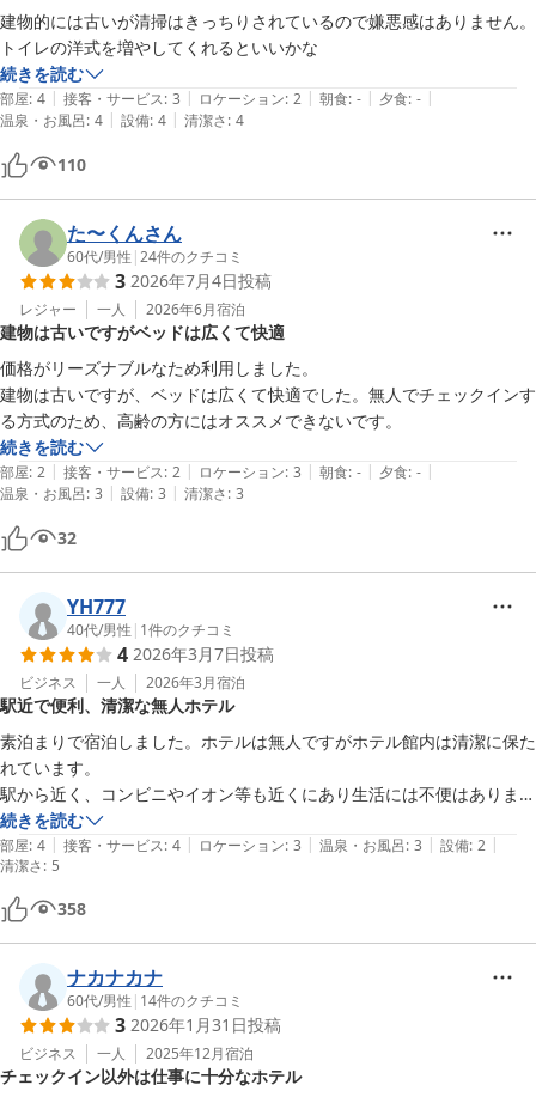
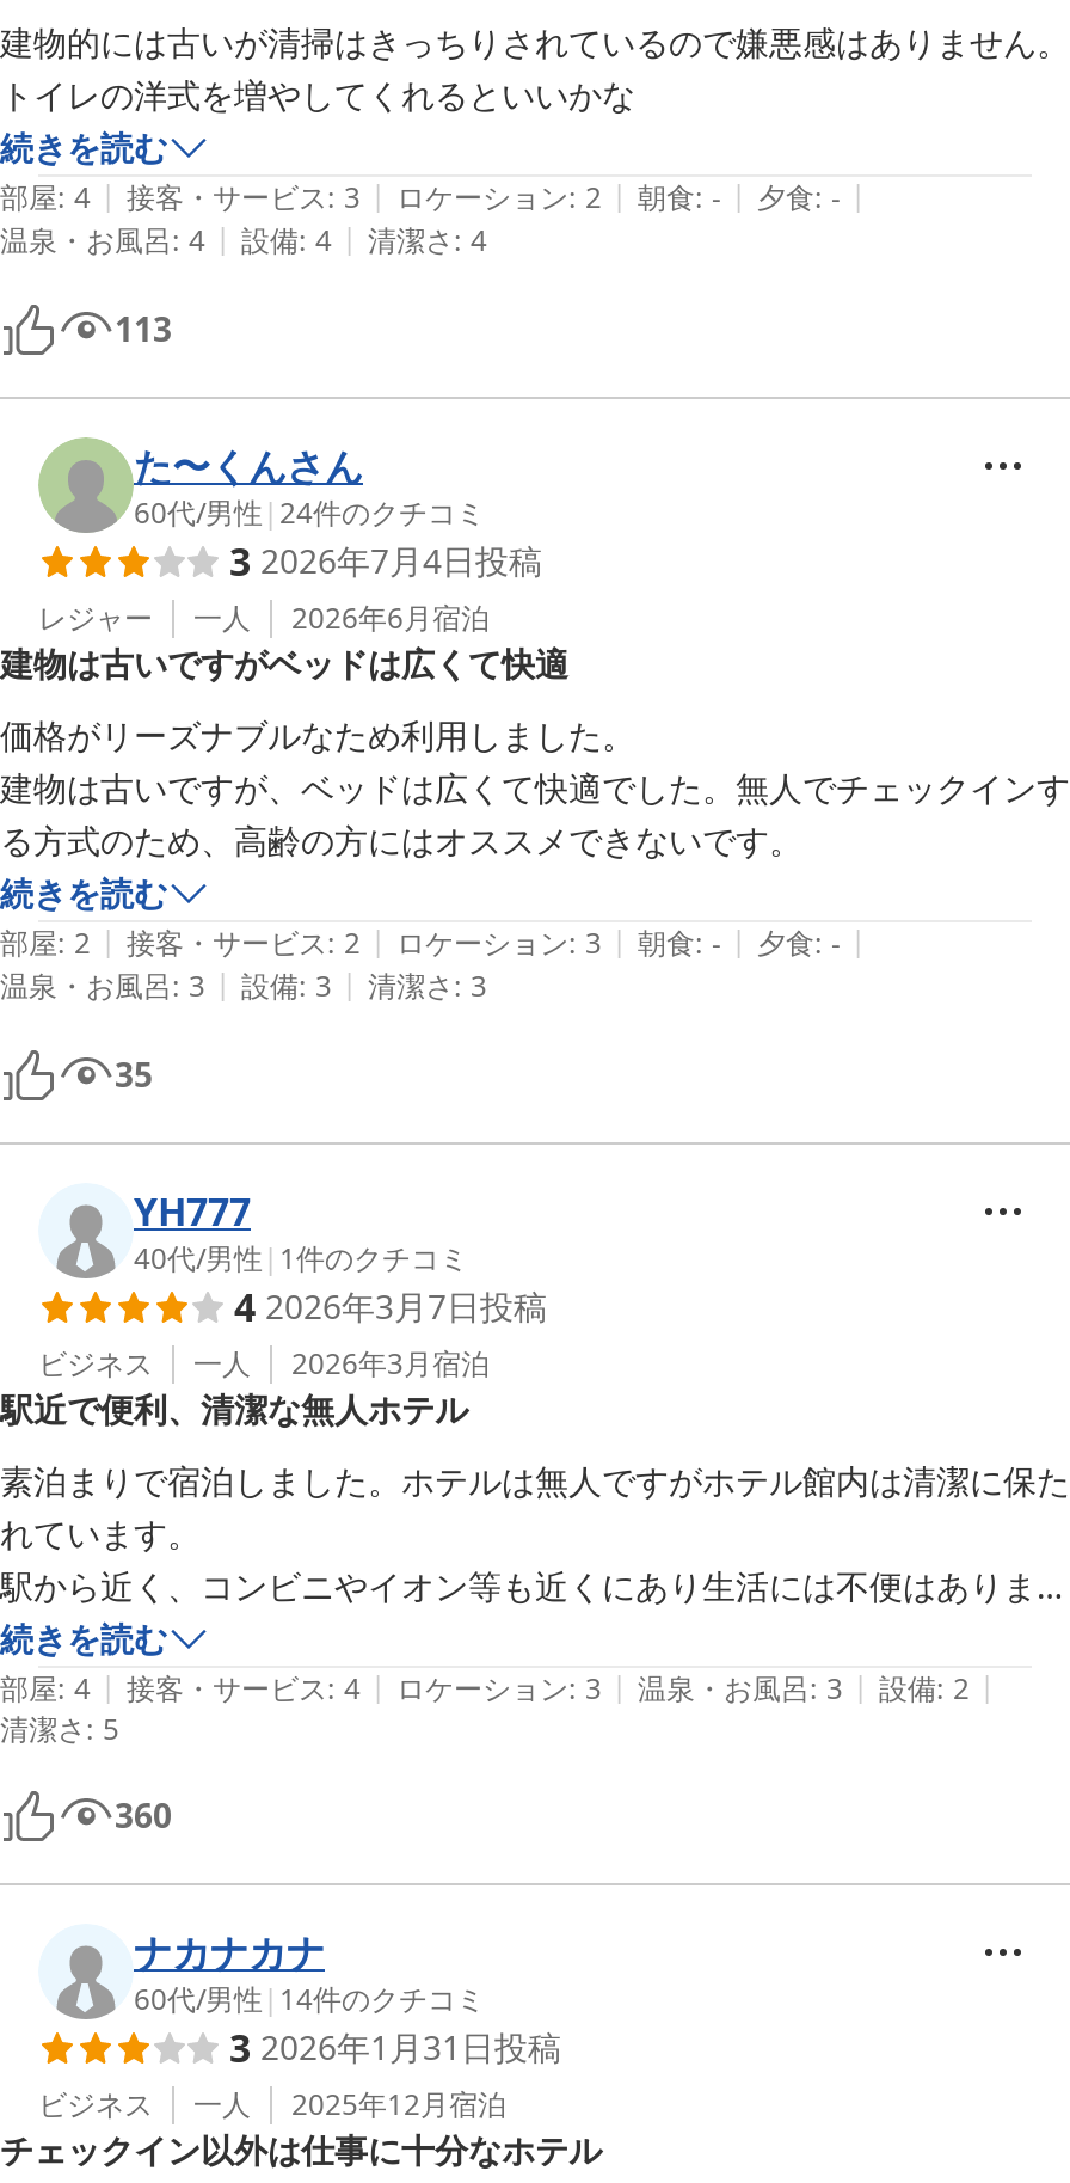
[57,153,86,176] 110 -> [115,306,172,351] 113
[57,526,77,549] 32 -> [115,1051,153,1097] 35
[57,897,86,920] 358 -> [115,1792,172,1838] 360

